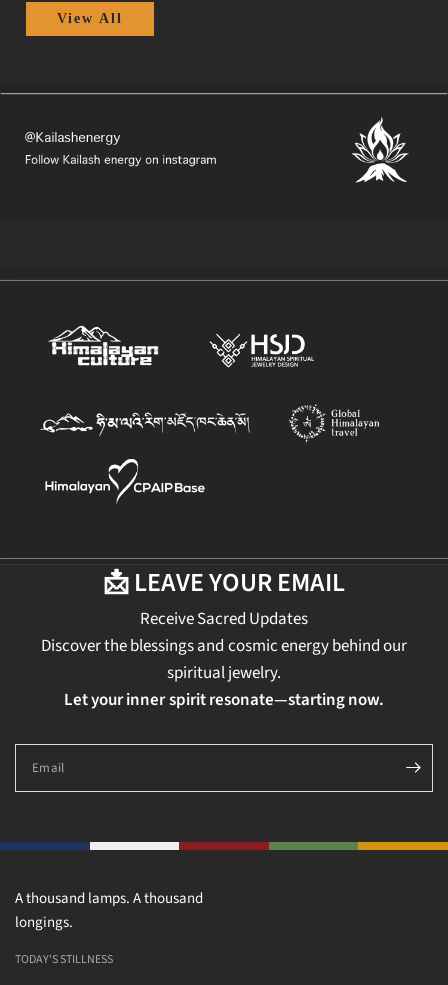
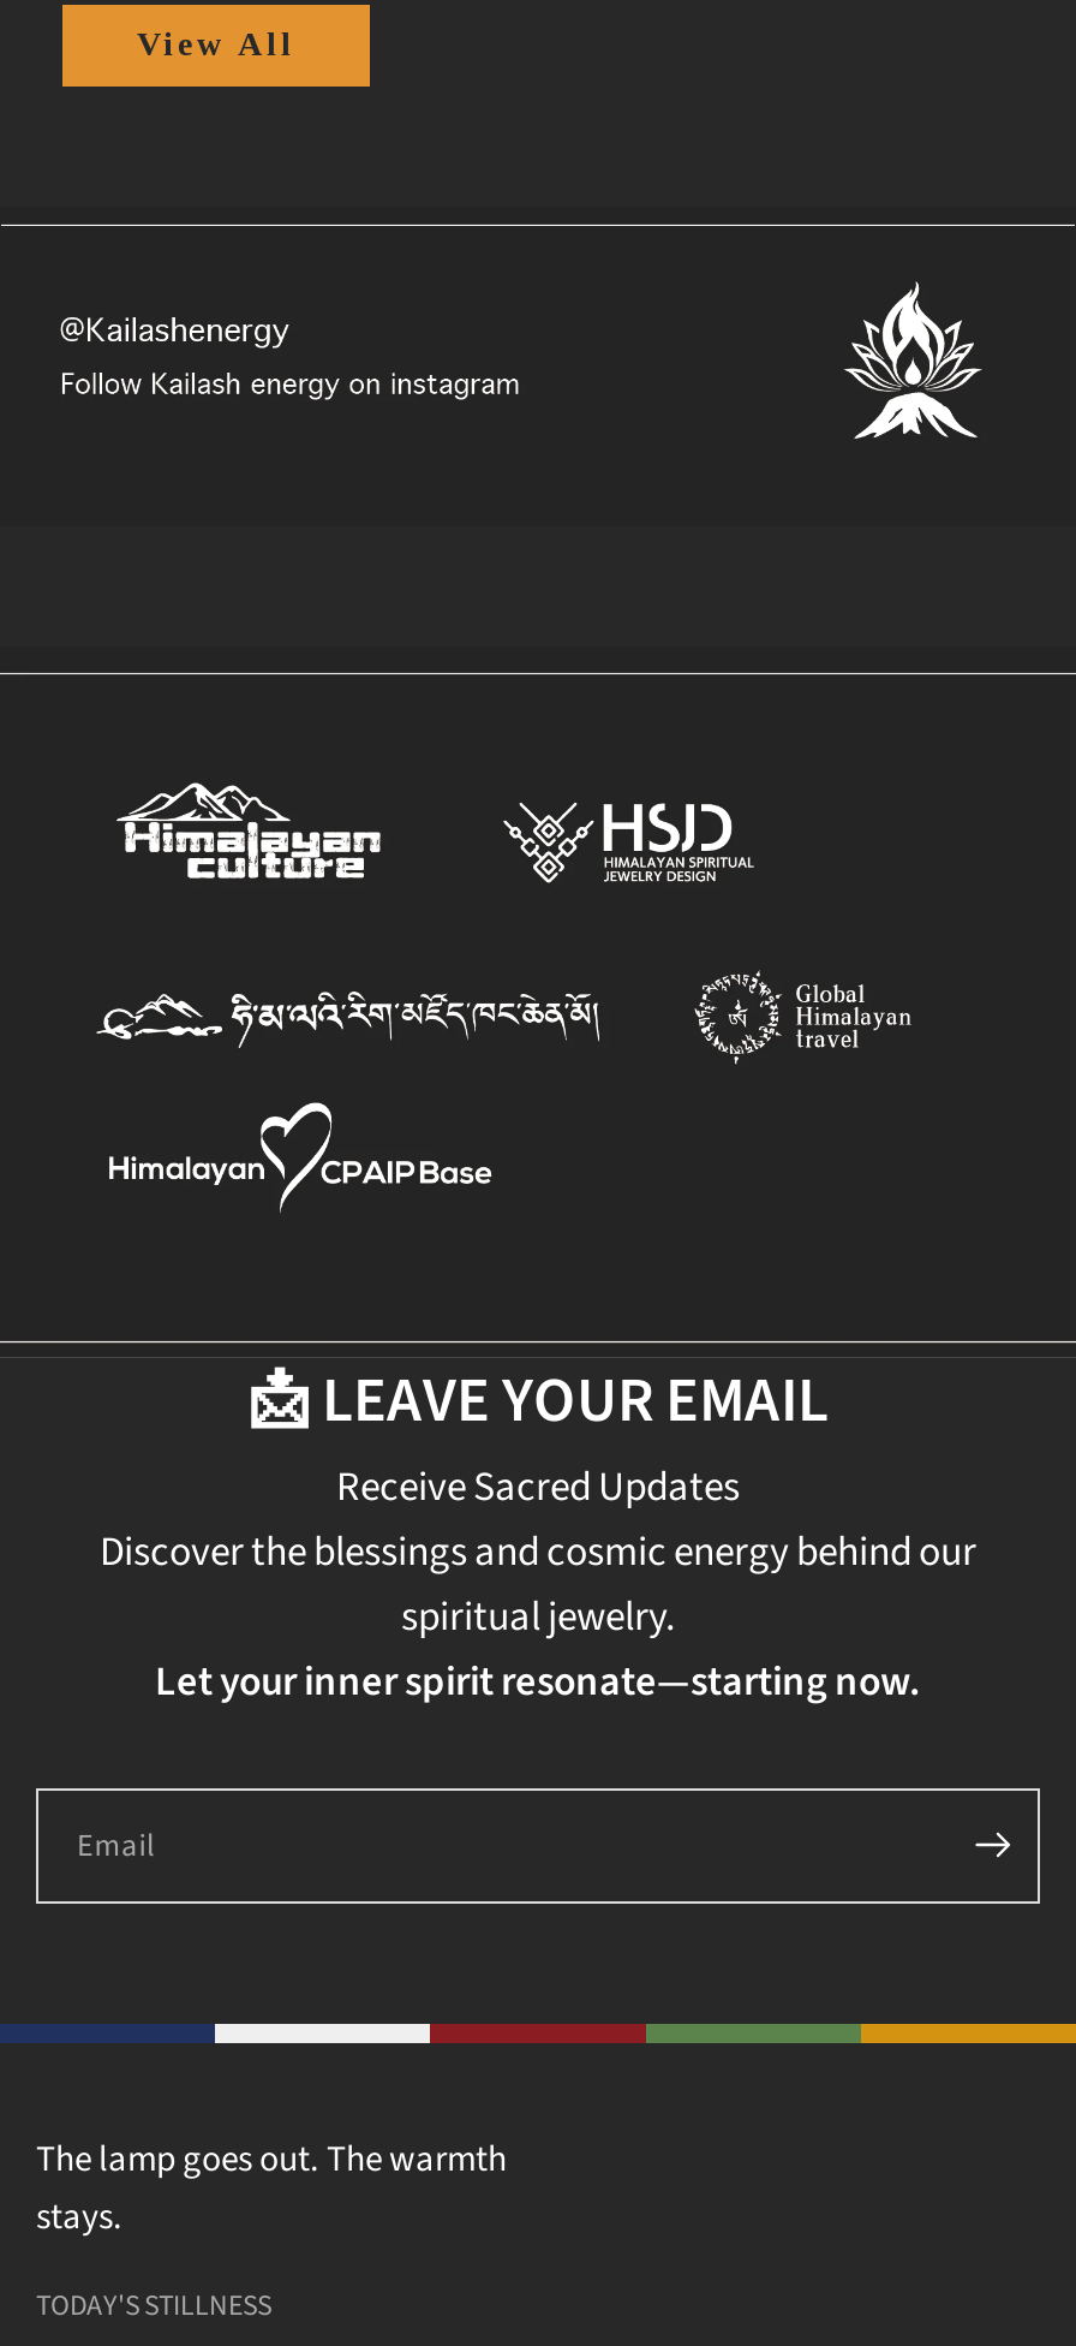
[15,888,203,933] A thousand lamps. A thousand | longings. -> [36,2134,507,2243] The lamp goes out. The warmth | stays.

